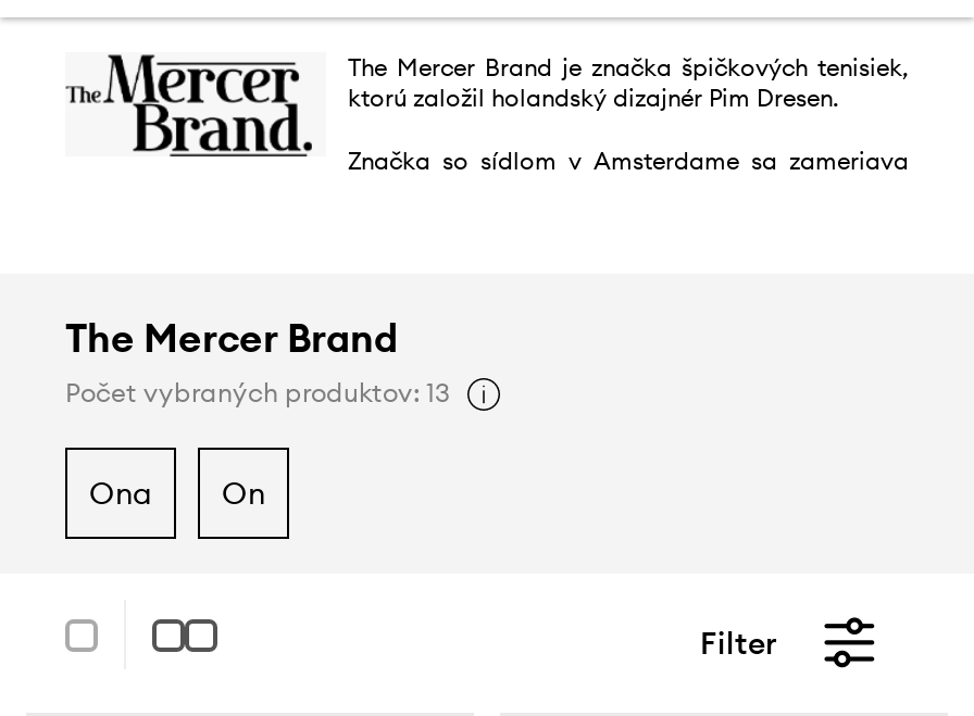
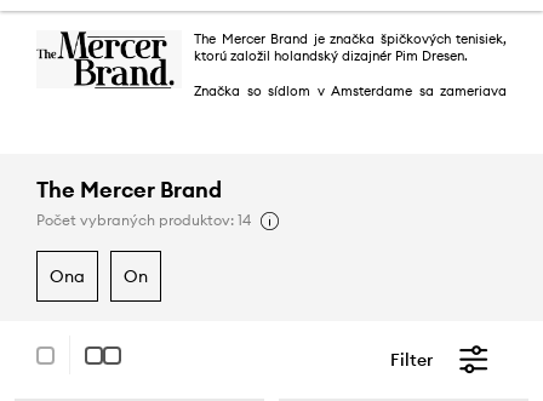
[65,376,450,409] Počet vybraných produktov: 13 -> [36,211,251,229] Počet vybraných produktov: 14

